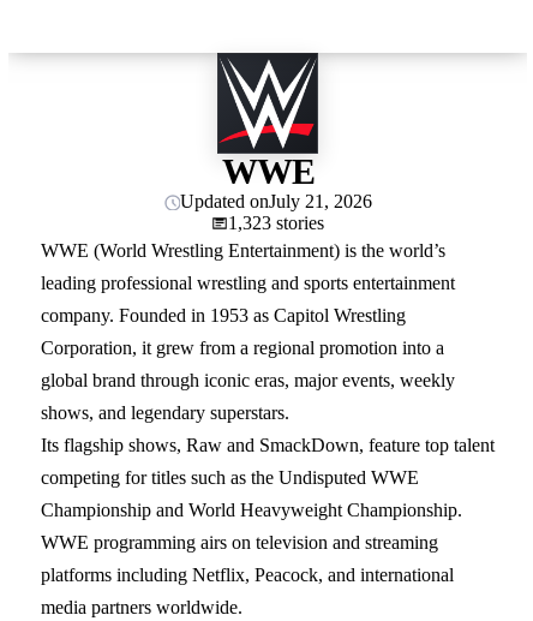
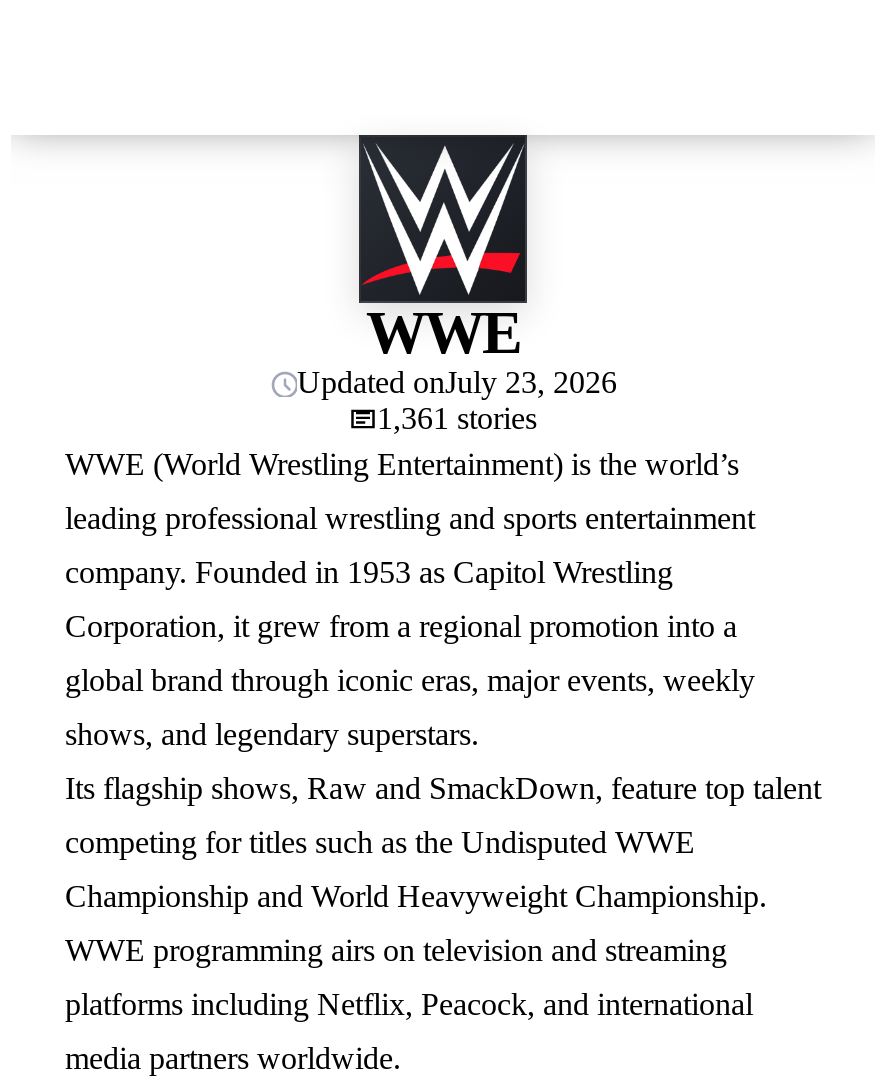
[180,191,372,211] Updated onJuly 21, 2026 -> [297,365,617,399] Updated onJuly 23, 2026
[228,213,324,233] 1,323 stories -> [377,401,537,435] 1,361 stories

